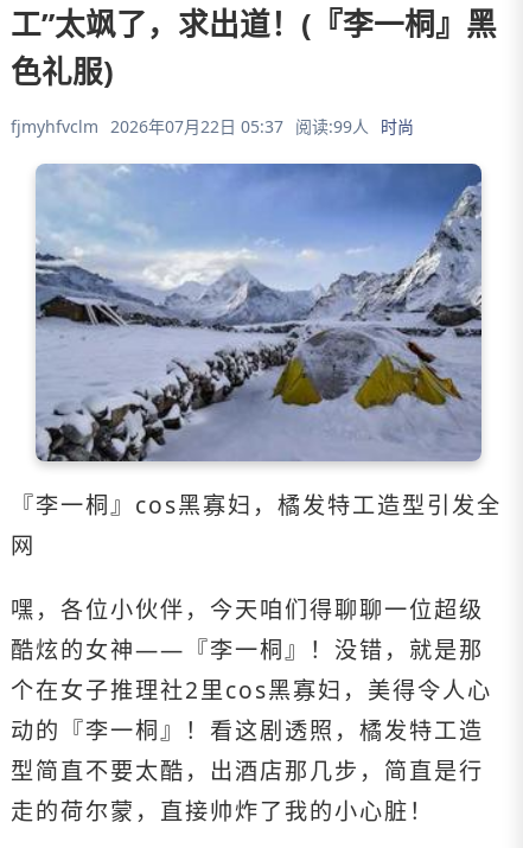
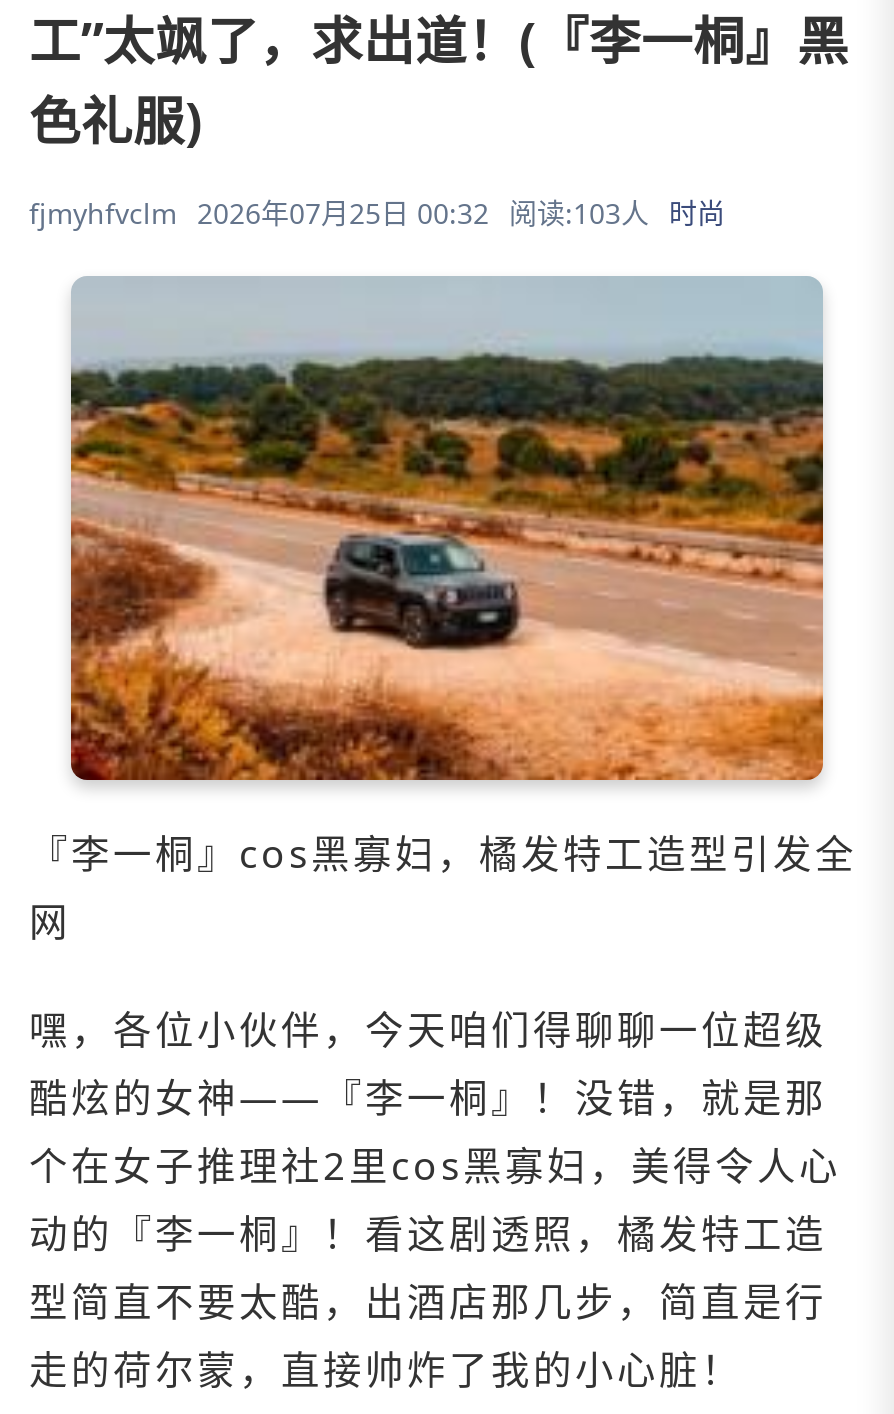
[11,115,414,138] fjmyhfvclm 2026年07月22日 05:37 阅读:99人 时尚 -> [29,194,725,232] fjmyhfvclm 2026年07月25日 00:32 阅读:103人 时尚
[34,164,483,463] [image] -> [69,278,825,782] [image]

